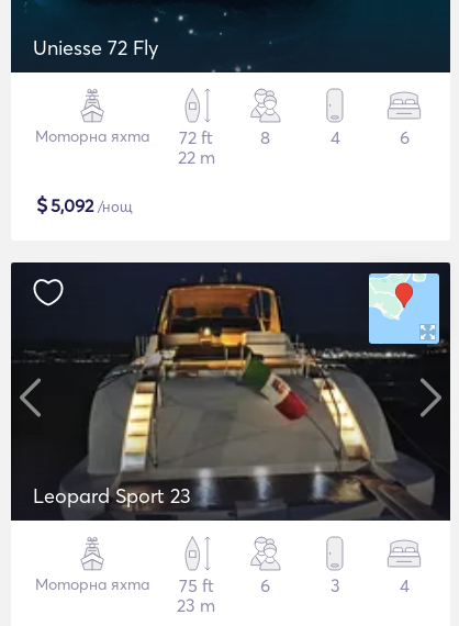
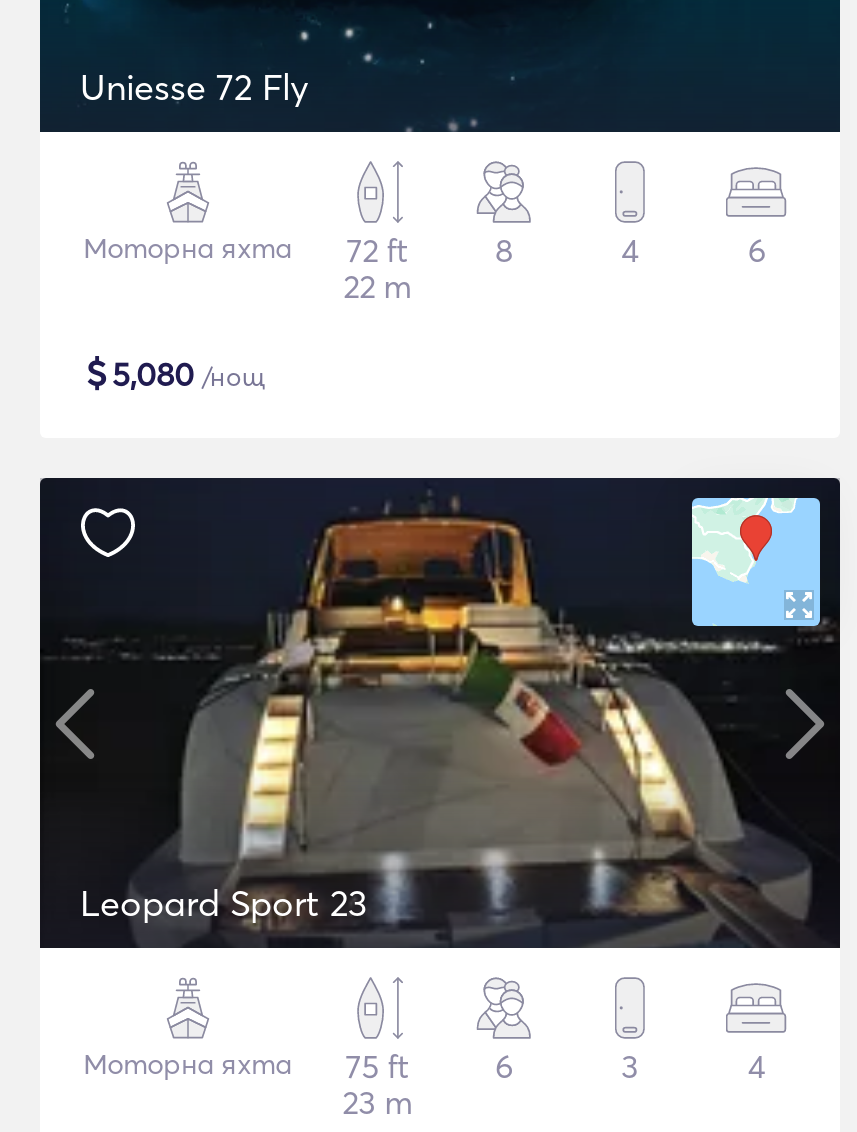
[36,192,133,217] $5,092 /нощ -> [86,350,266,396] $5,080 /нощ

